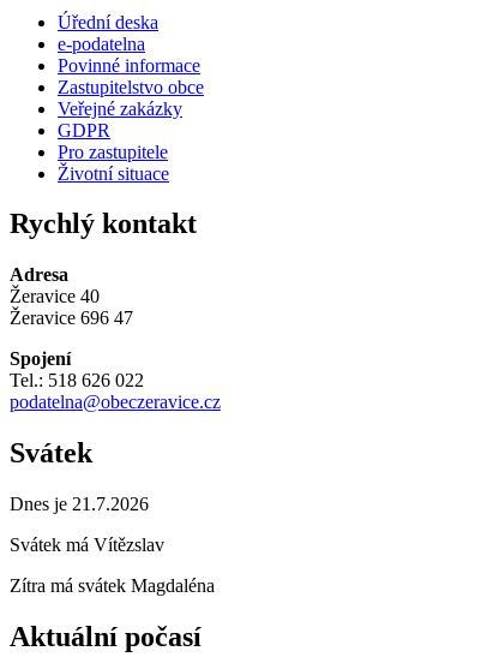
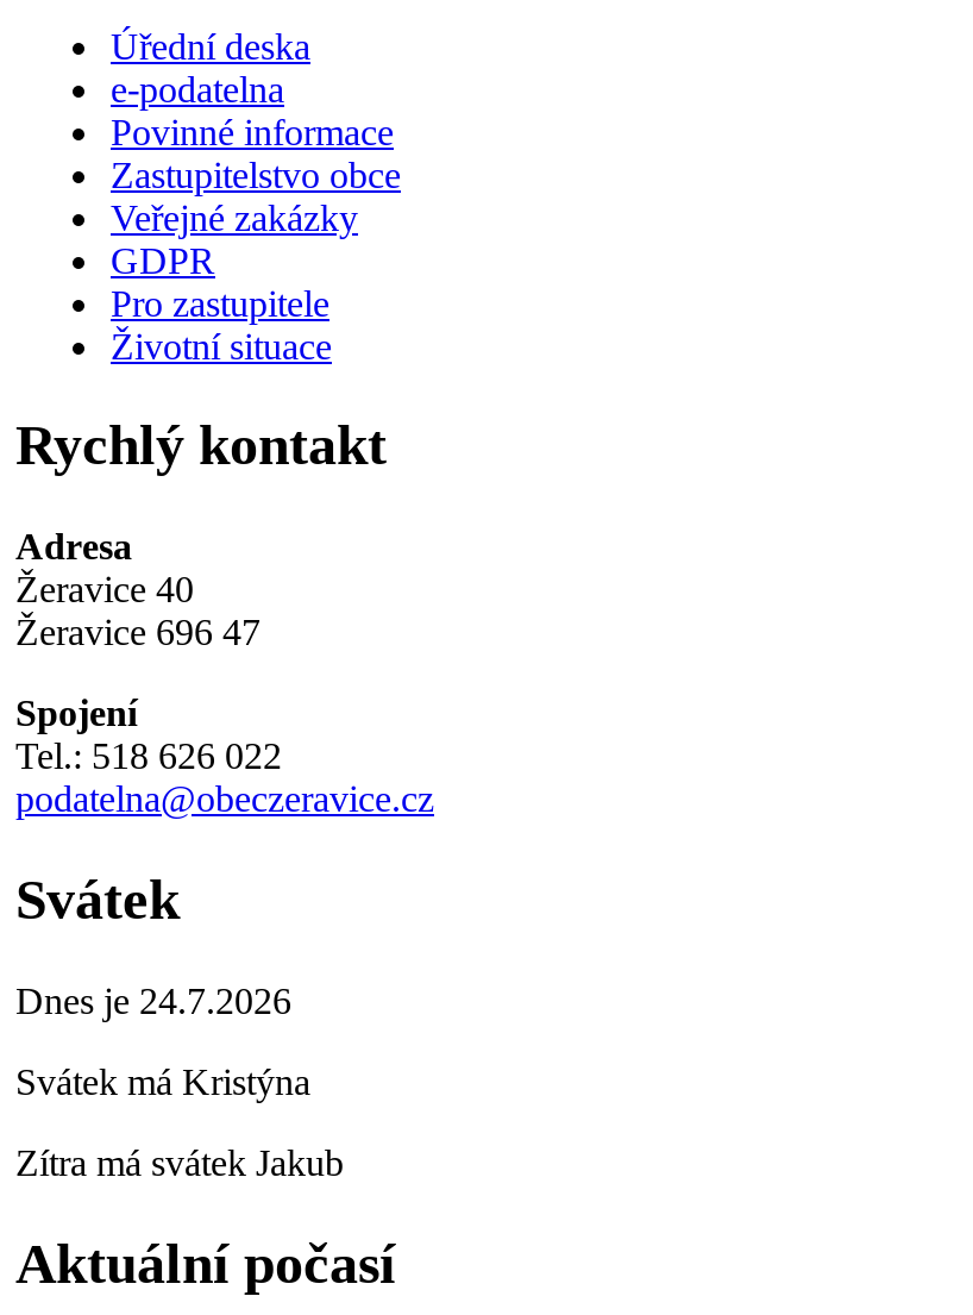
[10,494,149,514] Dnes je 21.7.2026 -> [15,981,291,1021] Dnes je 24.7.2026
[10,535,164,555] Svátek má Vítězslav -> [15,1062,310,1102] Svátek má Kristýna
[10,575,215,596] Zítra má svátek Magdaléna -> [15,1143,344,1183] Zítra má svátek Jakub

